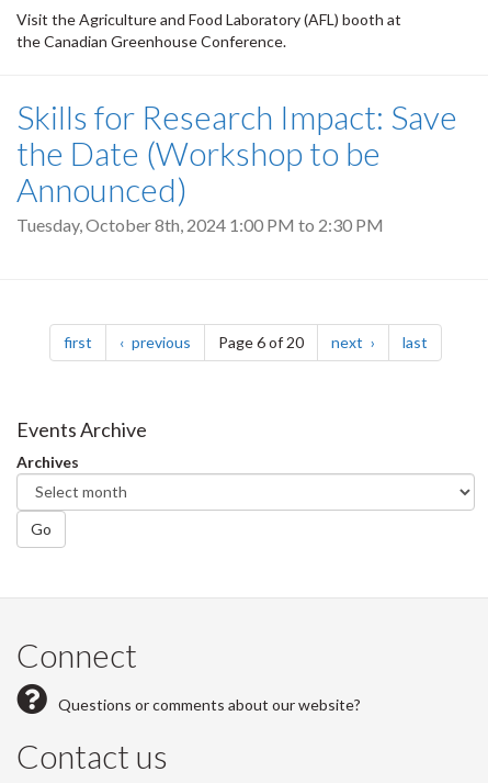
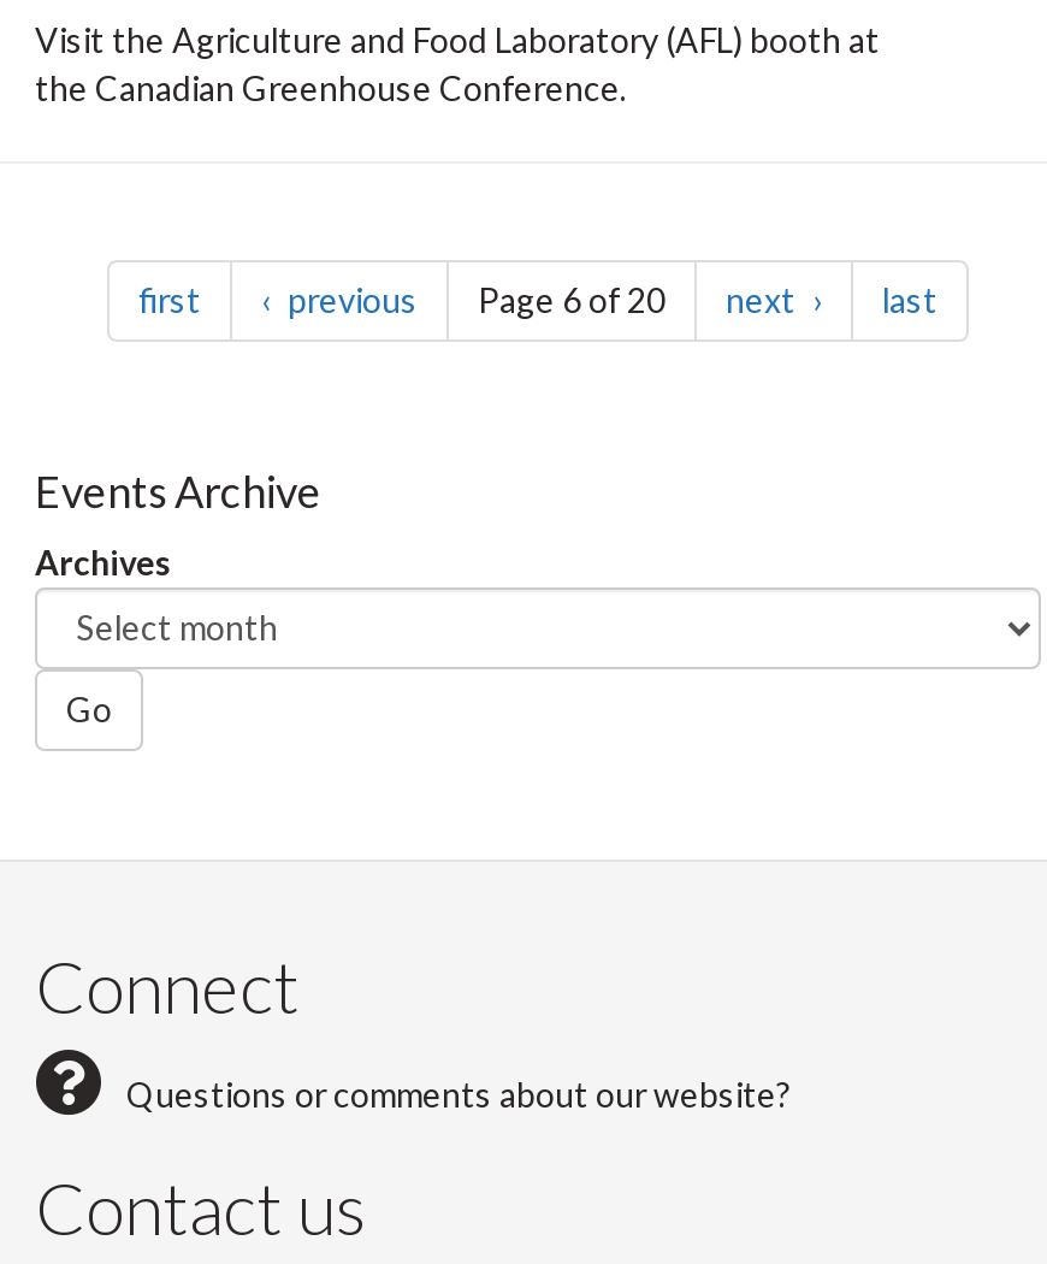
[16,96,457,234] Skills for Research Impact: Save | the Date (Workshop to be | Announced) | Tuesday, October 8th, 2024 1:00 PM to 2:30 PM -> none

